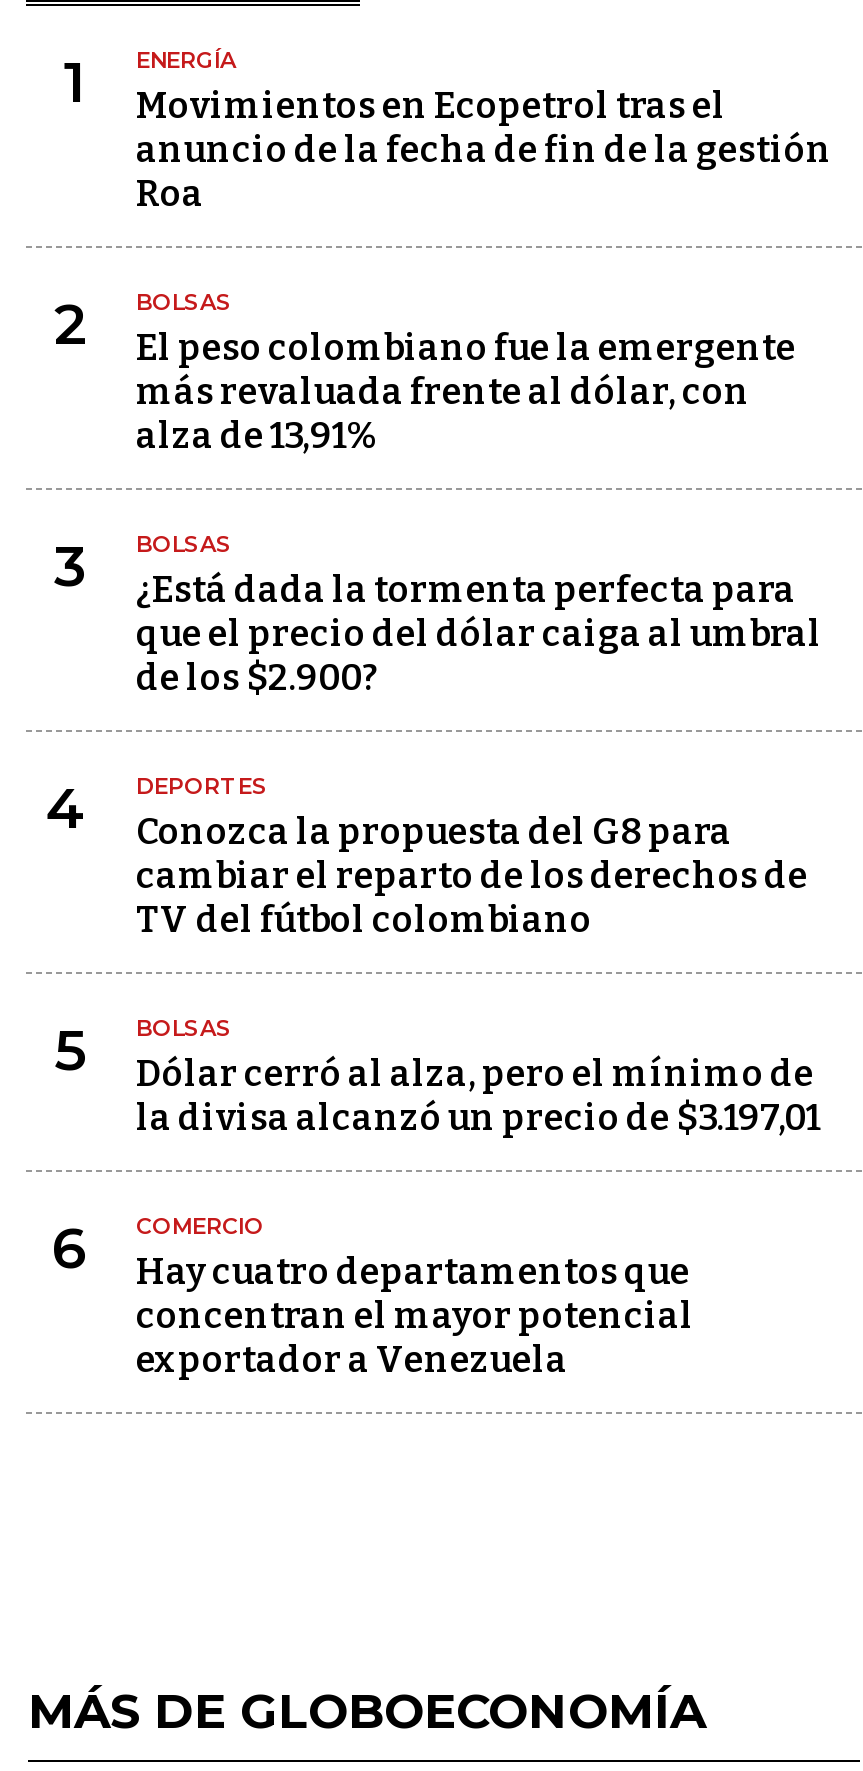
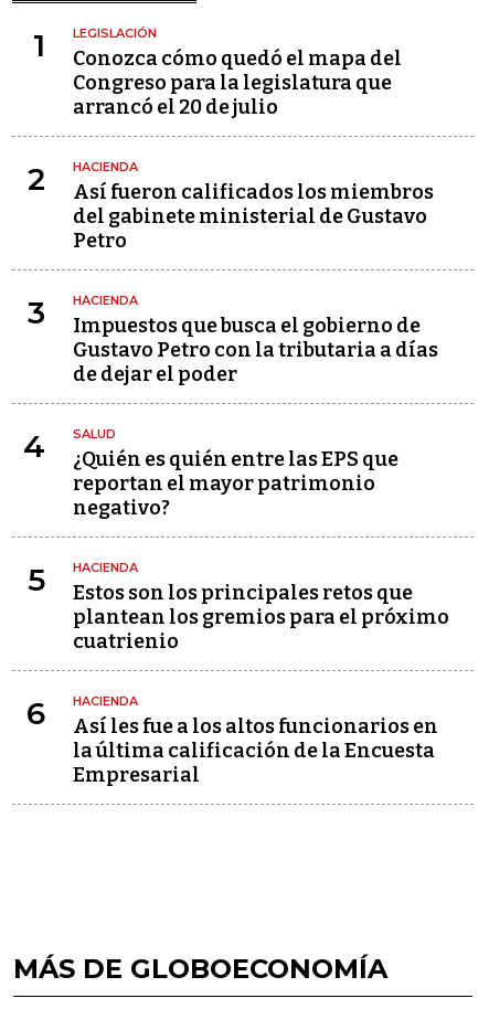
[136,46,832,216] ENERGÍA | Movimientos en Ecopetrol tras el | anuncio de la fecha de fin de la gestión | Roa -> [73,25,402,119] LEGISLACIÓN | Conozca cómo quedó el mapa del | Congreso para la legislatura que | arrancó el 20 de julio
[136,288,796,458] BOLSAS | El peso colombiano fue la emergente | más revaluada frente al dólar, con | alza de 13,91% -> [73,159,434,253] HACIENDA | Así fueron calificados los miembros | del gabinete ministerial de Gustavo | Petro
[136,530,822,700] BOLSAS | ¿Está dada la tormenta perfecta para | que el precio del dólar caiga al umbral | de los $2.900? -> [73,293,438,386] HACIENDA | Impuestos que busca el gobierno de | Gustavo Petro con la tributaria a días | de dejar el poder
[136,772,808,942] DEPORTES | Conozca la propuesta del G8 para | cambiar el reparto de los derechos de | TV del fútbol colombiano -> [73,426,398,520] SALUD | ¿Quién es quién entre las EPS que | reportan el mayor patrimonio | negativo?
[136,1014,820,1140] BOLSAS | Dólar cerró al alza, pero el mínimo de | la divisa alcanzó un precio de $3.197,01 -> [73,560,449,654] HACIENDA | Estos son los principales retos que | plantean los gremios para el próximo | cuatrienio
[136,1212,694,1382] COMERCIO | Hay cuatro departamentos que | concentran el mayor potencial | exportador a Venezuela -> [73,693,438,787] HACIENDA | Así les fue a los altos funcionarios en | la última calificación de la Encuesta | Empresarial

